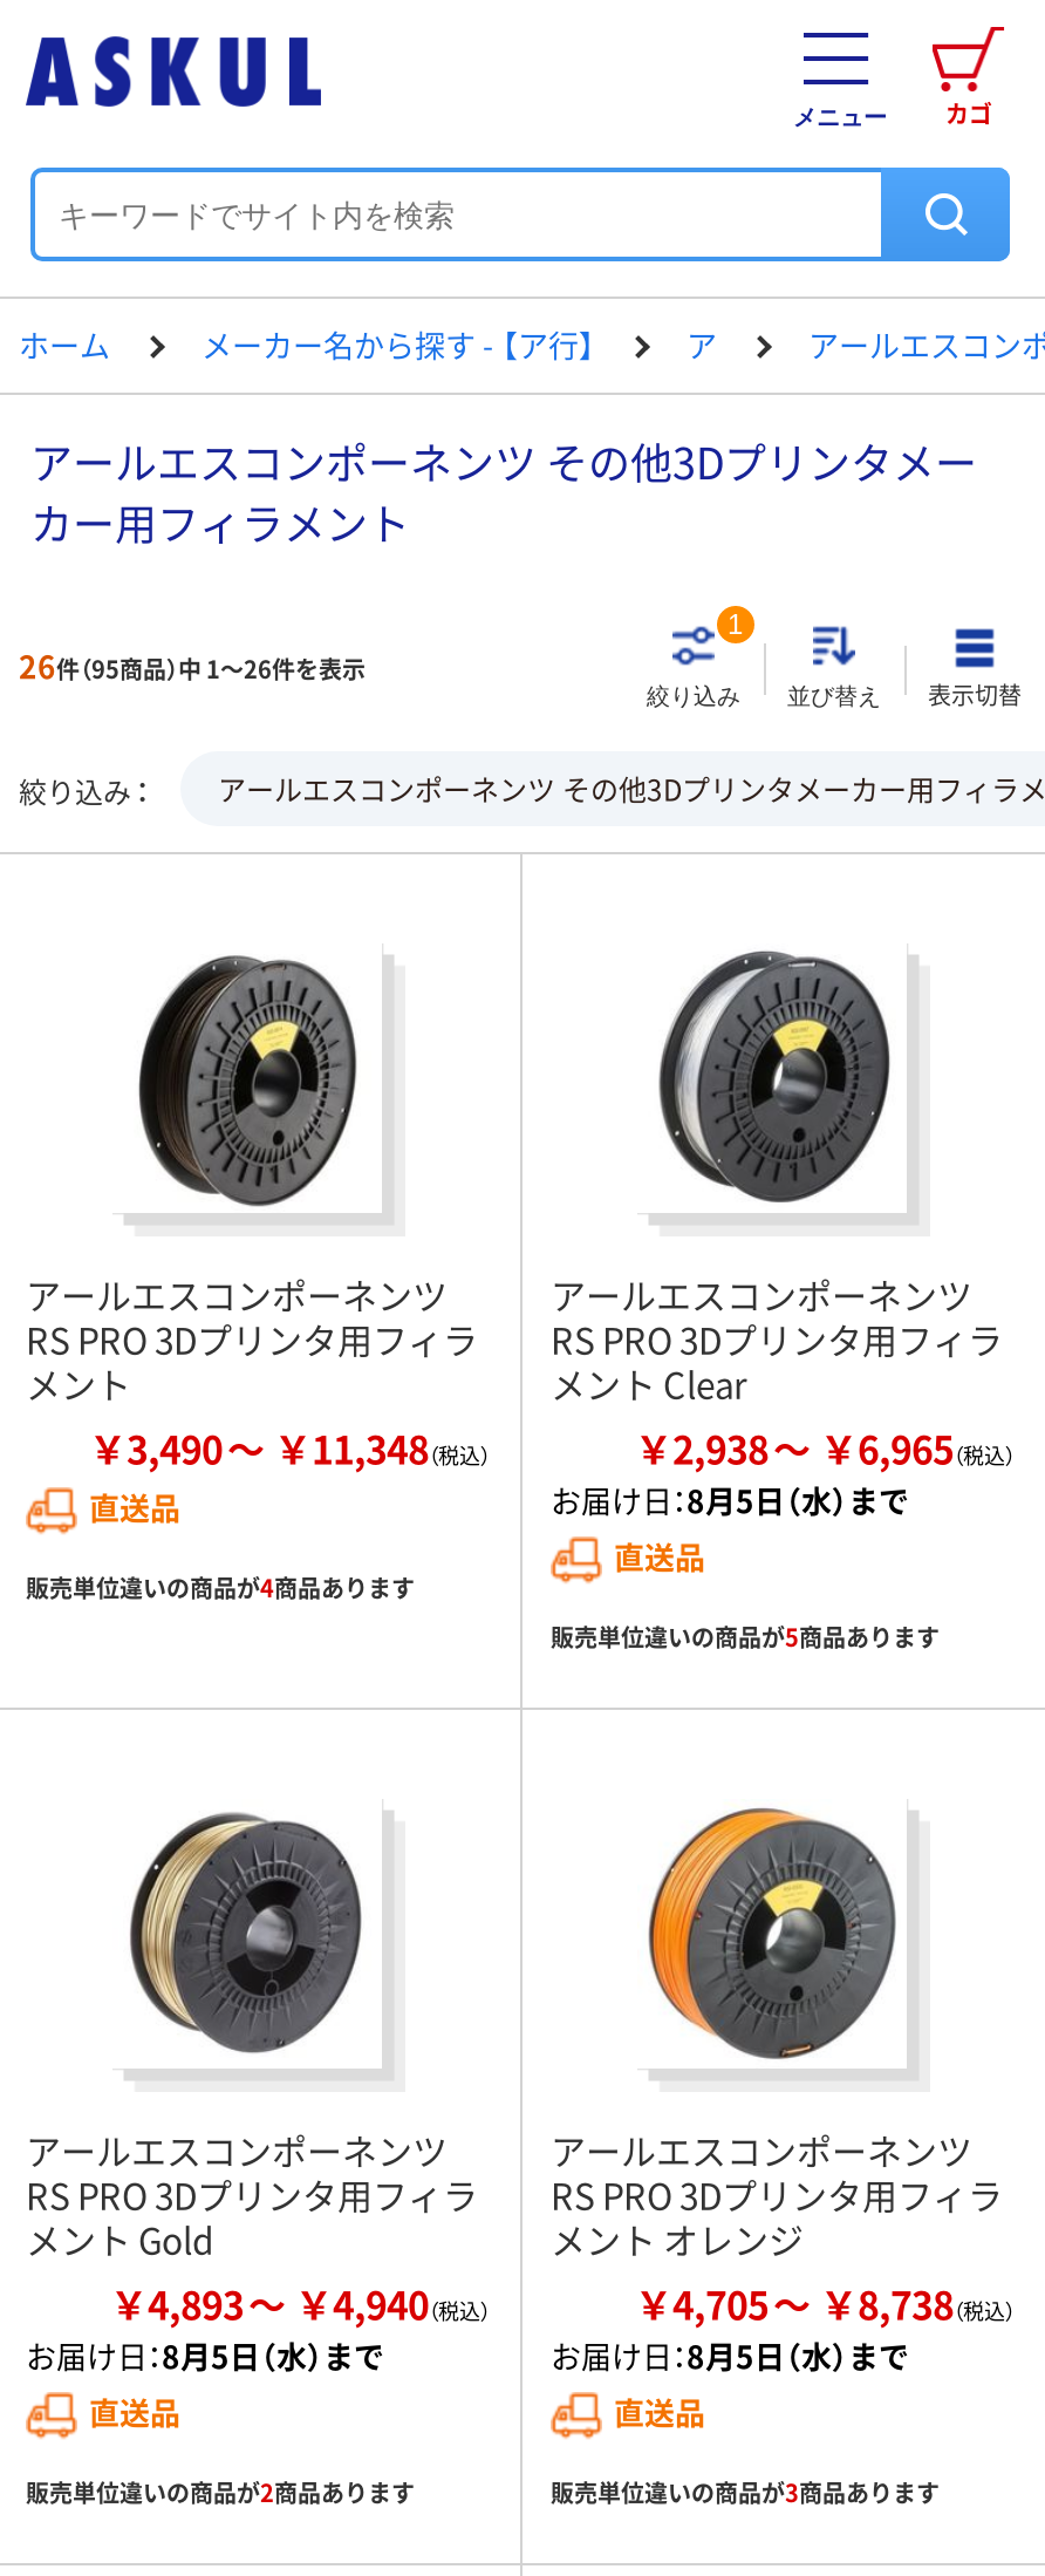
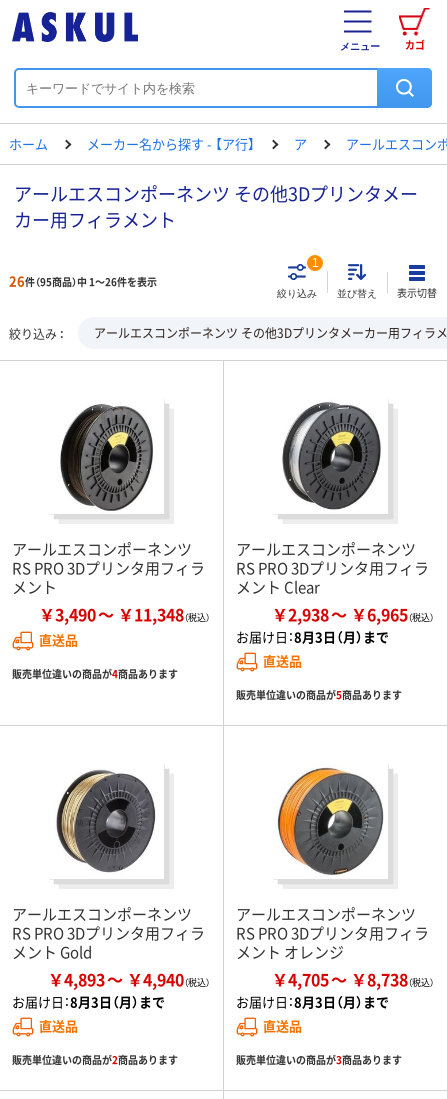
[551,1478,909,1522] お届け日：8月5日（水）まで -> [236,627,389,646] お届け日：8月3日（月）まで
[26,2333,384,2378] お届け日：8月5日（水）まで -> [12,992,165,1011] お届け日：8月3日（月）まで
[551,2333,909,2378] お届け日：8月5日（水）まで -> [236,992,389,1011] お届け日：8月3日（月）まで

